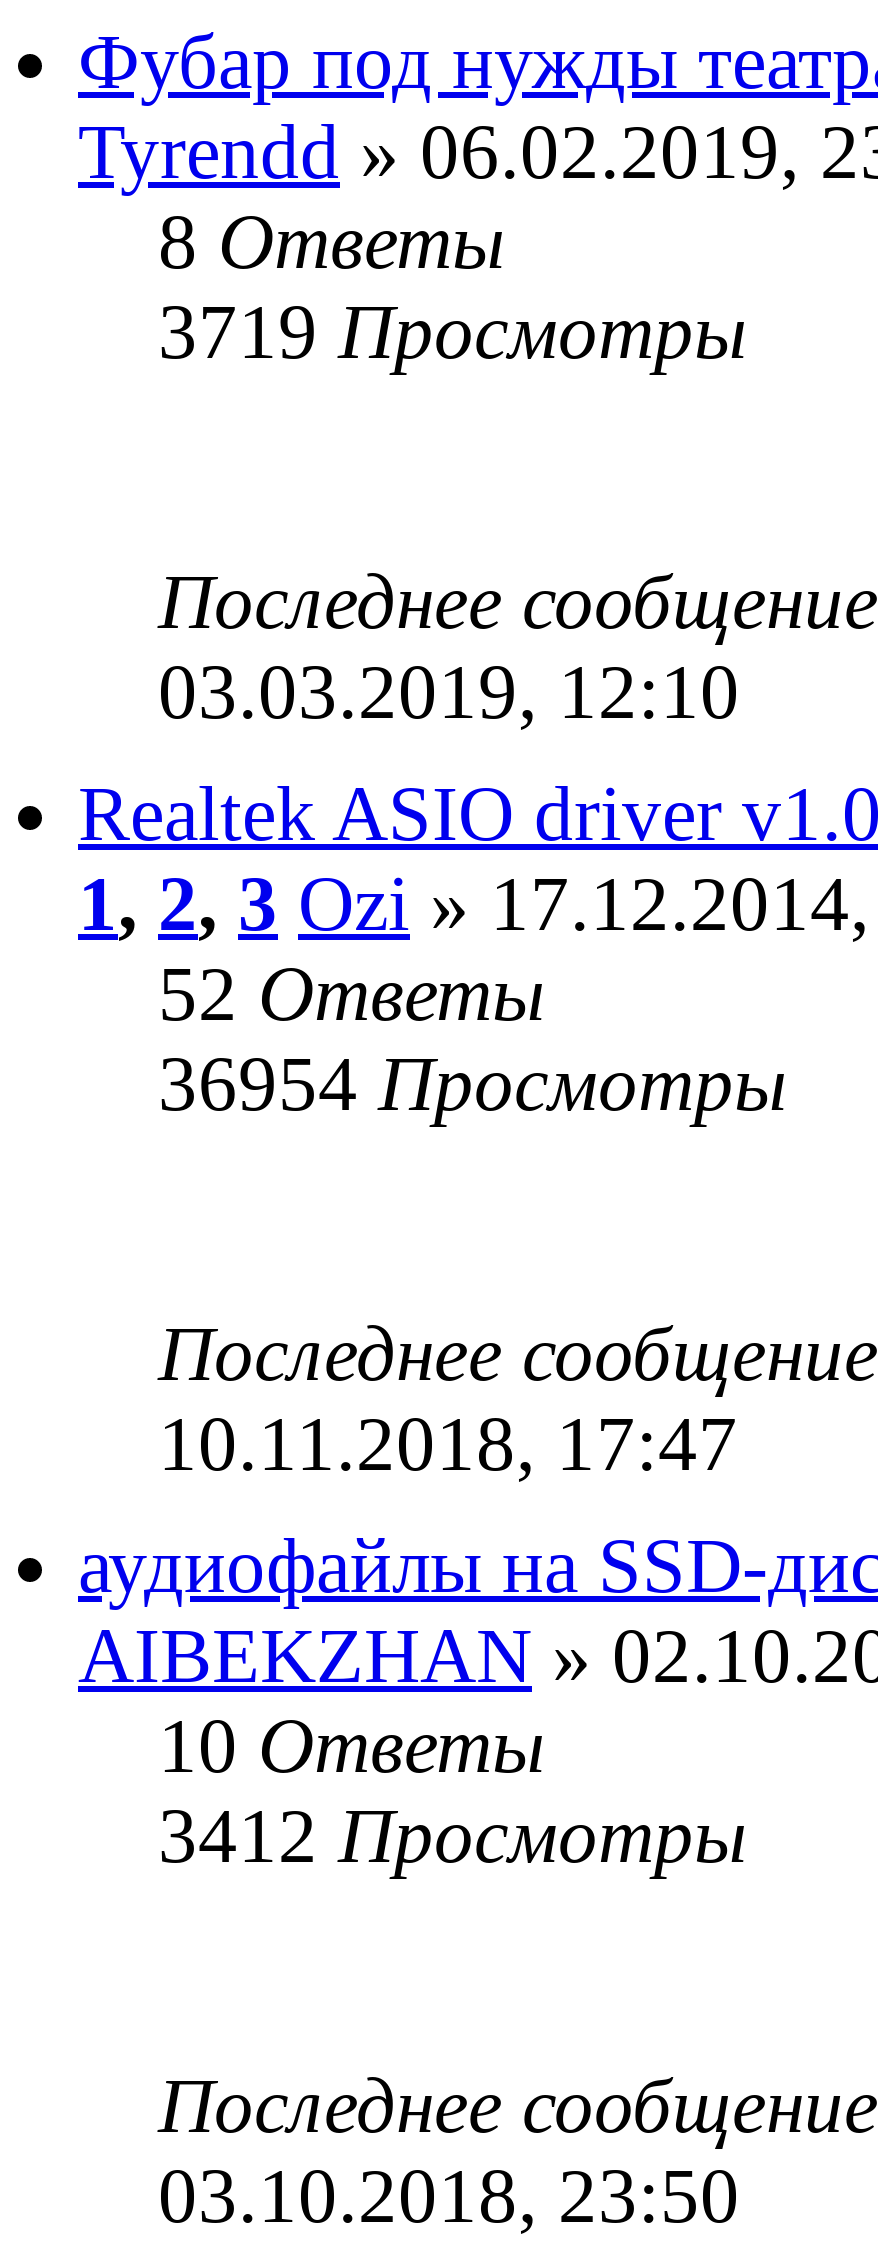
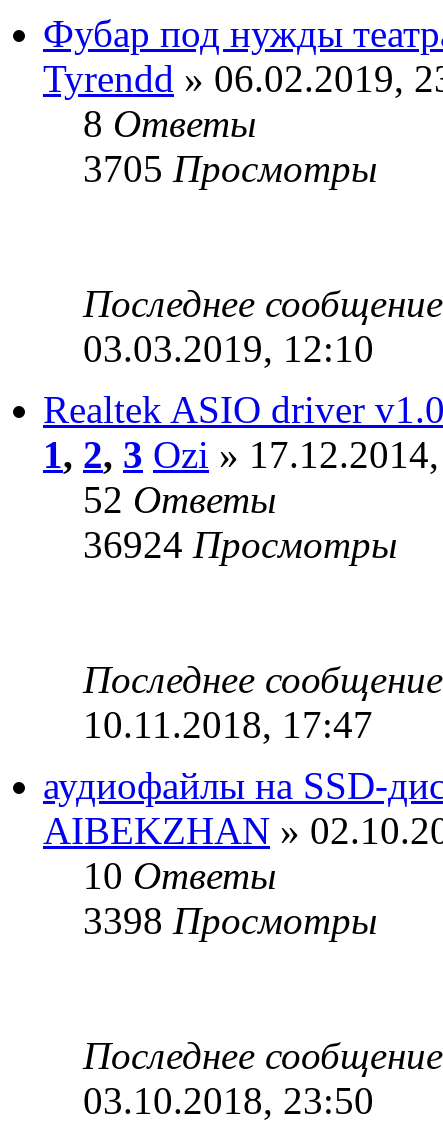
[158,288,746,374] 3719 Просмотры -> [83,147,377,190] 3705 Просмотры
[158,1040,786,1126] 36954 Просмотры -> [83,523,397,566] 36924 Просмотры
[158,1792,746,1878] 3412 Просмотры -> [83,899,377,942] 3398 Просмотры

